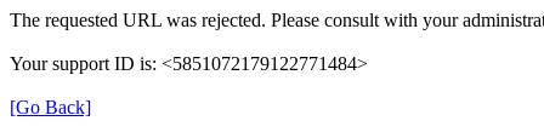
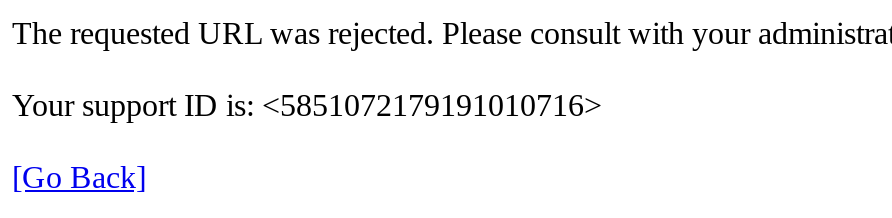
[10,53,368,74] Your support ID is: <5851072179122771484> -> [12,88,602,122] Your support ID is: <5851072179191010716>

